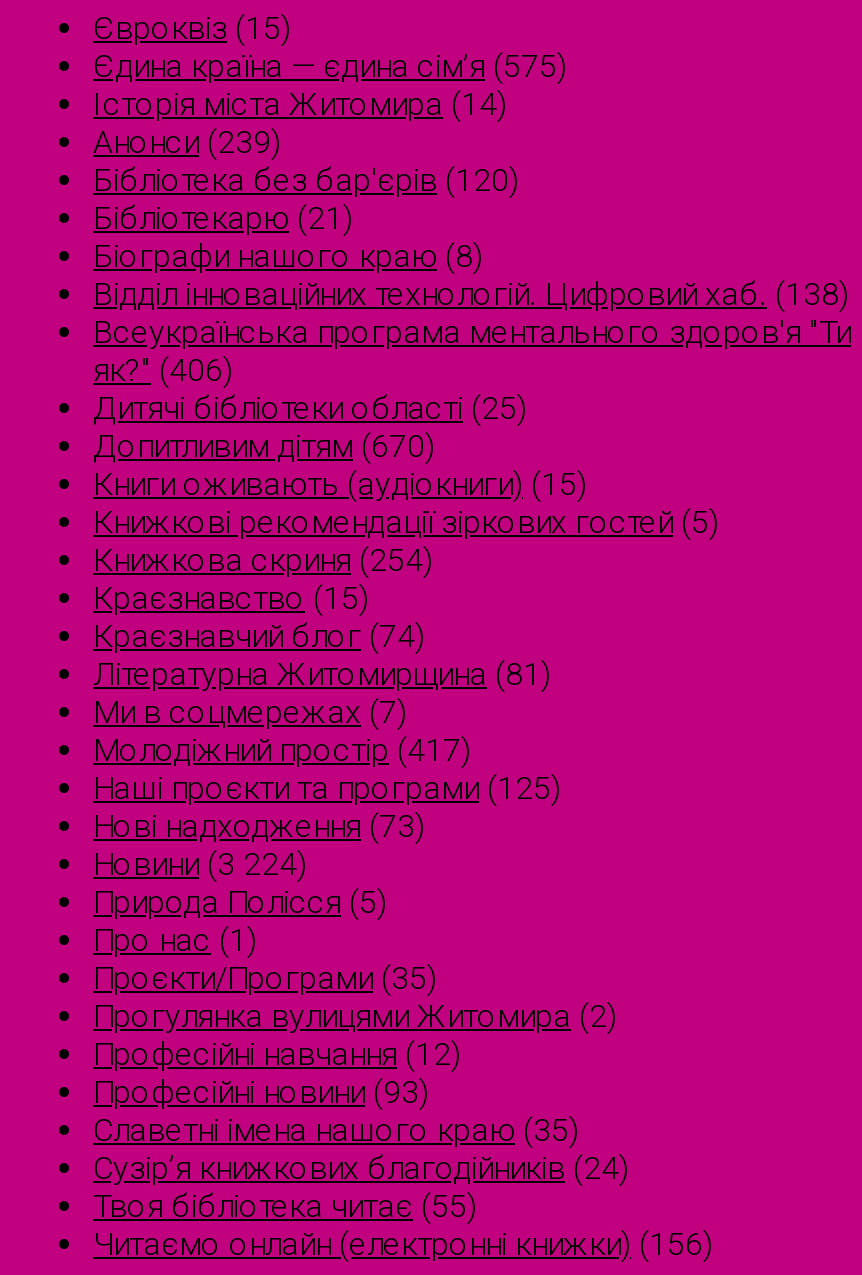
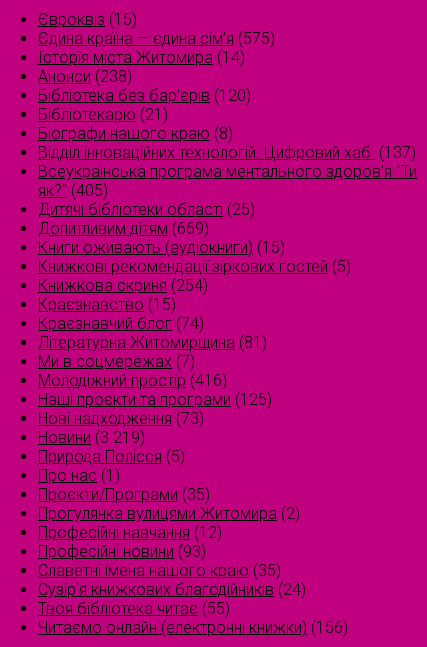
[93,123,281,161] Анонси (239) -> [38,67,132,86] Анонси (238)
[93,275,849,313] Відділ інноваційних технологій. Цифровий хаб. (138) -> [38,143,416,162] Відділ інноваційних технологій. Цифровий хаб. (137)
[93,351,233,389] як?" (406) -> [38,181,108,200] як?" (405)
[93,427,435,465] Допитливим дітям (670) -> [38,219,209,238] Допитливим дітям (669)
[93,731,471,769] Молодіжний простір (417) -> [38,371,227,390] Молодіжний простір (416)
[93,845,307,883] Новини (3 224) -> [38,428,145,447] Новини (3 219)

